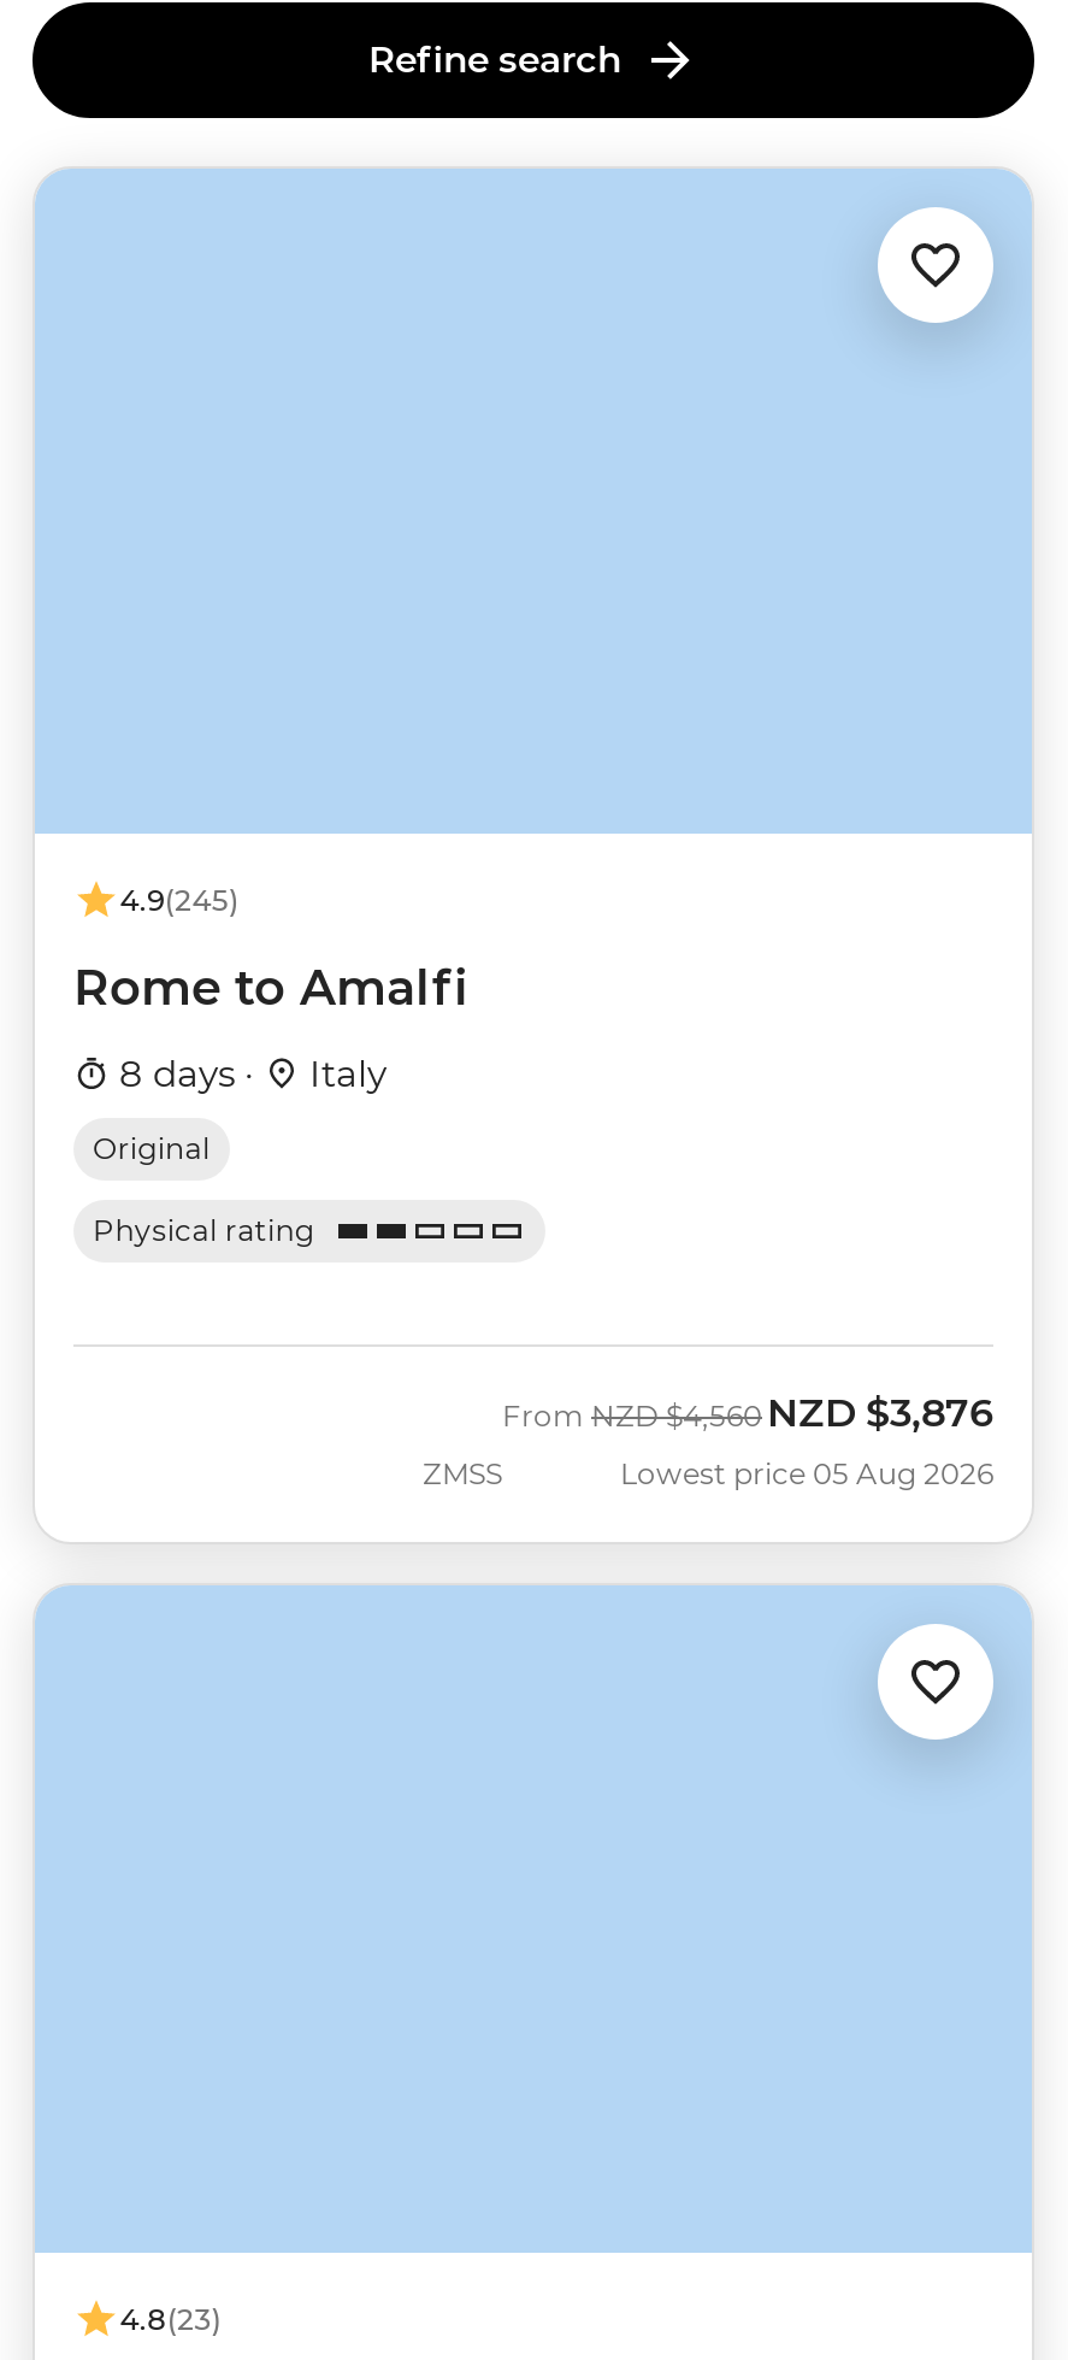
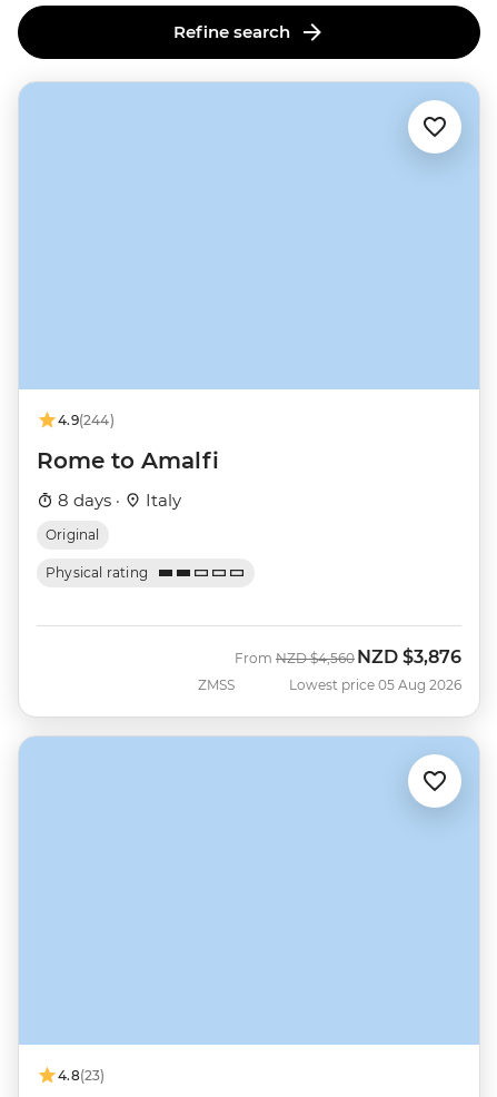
[120,883,239,919] 4.9(245) -> [58,412,114,429] 4.9(244)

